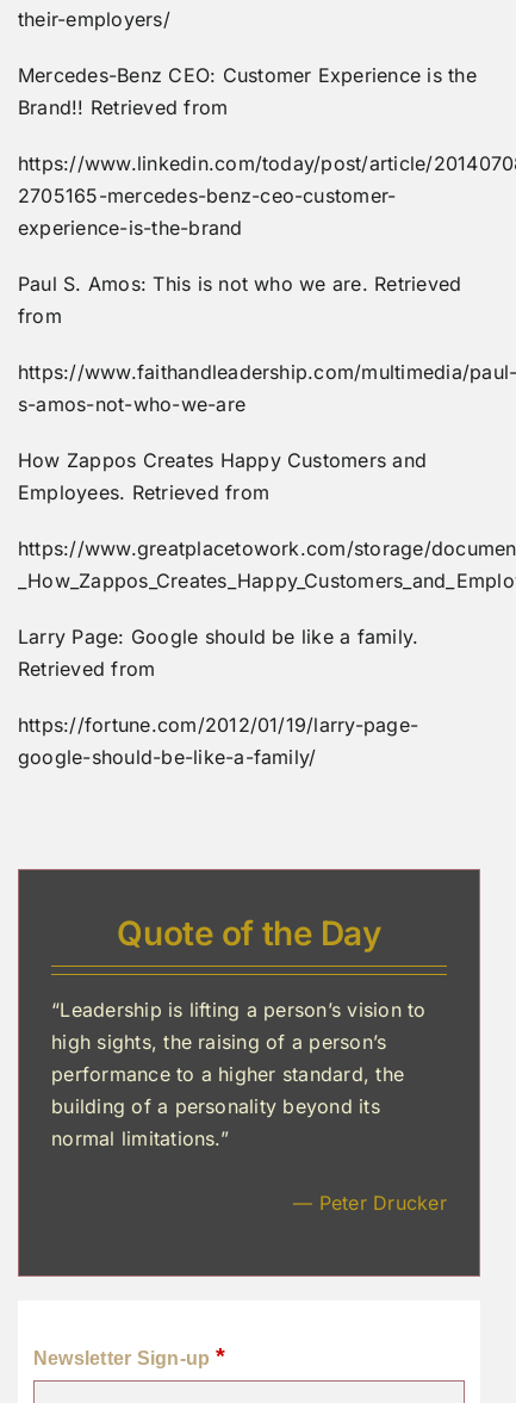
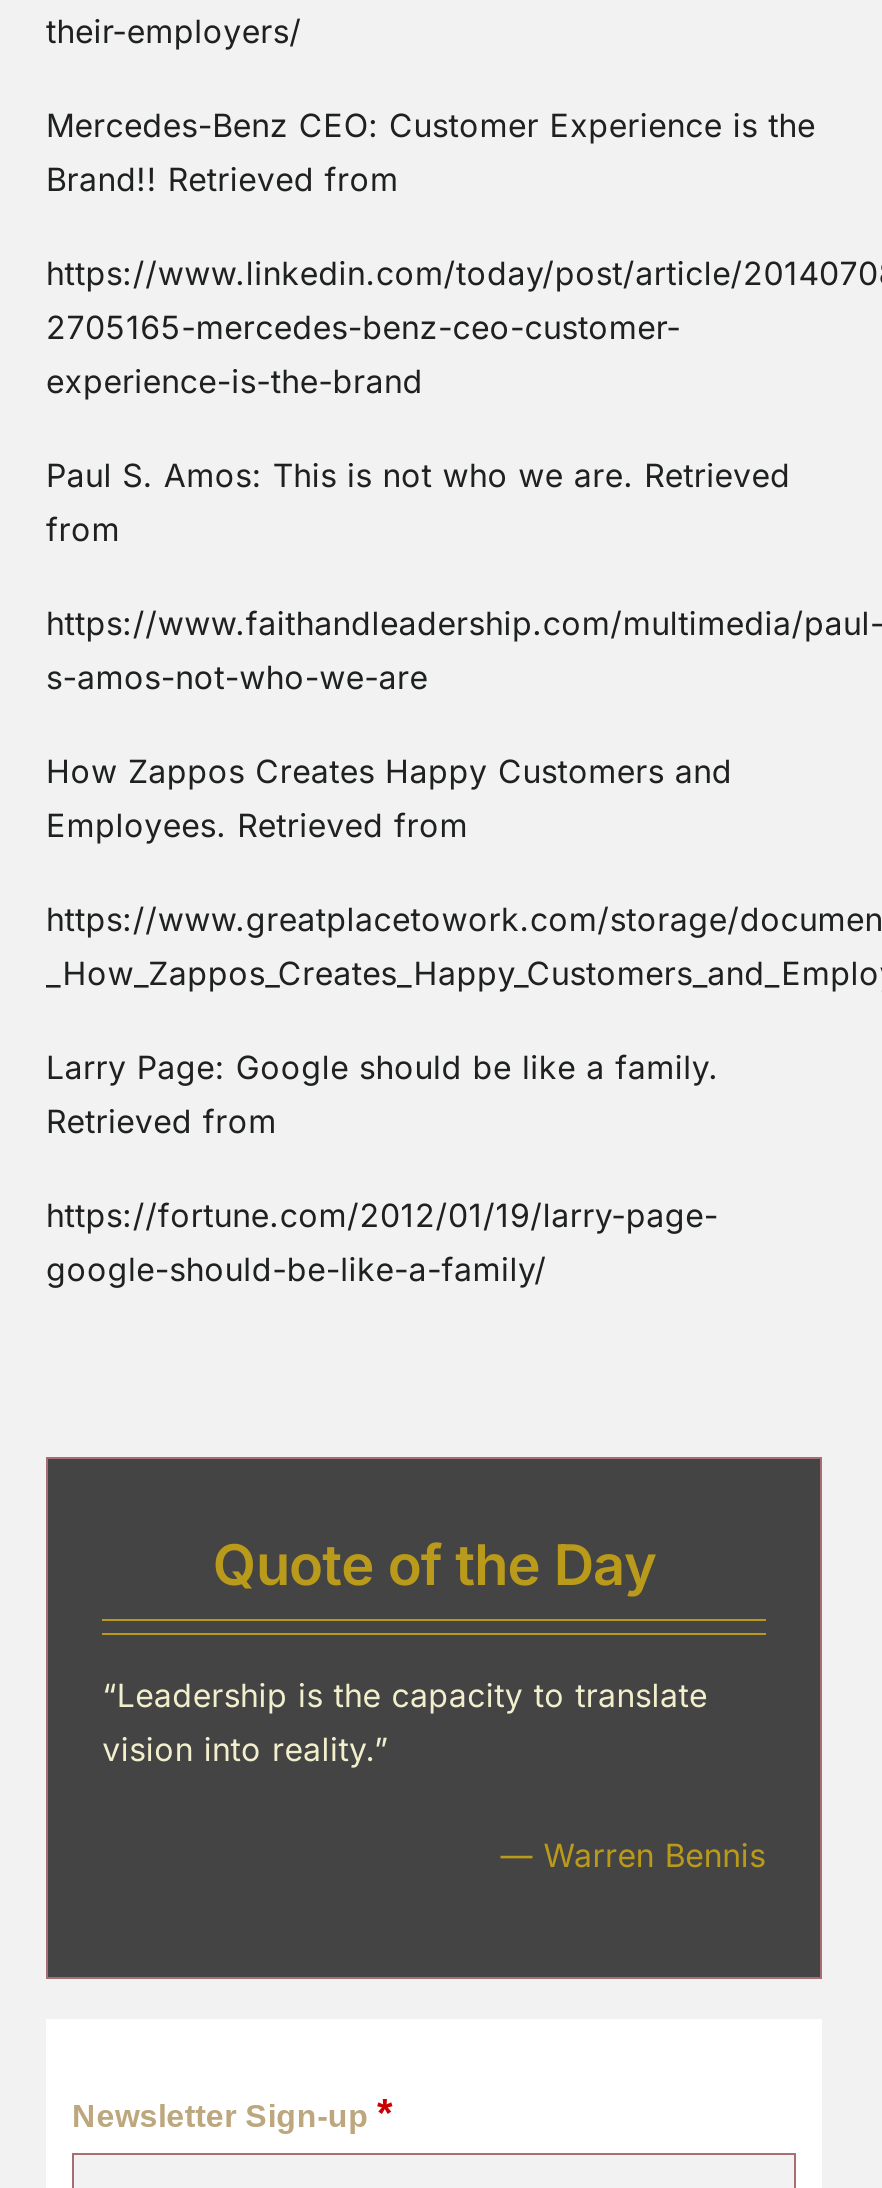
[51,998,426,1151] “Leadership is lifting a person’s vision to | high sights, the raising of a person’s | performance to a higher standard, the | building of a personality beyond its | normal limitations.” -> [102,1674,708,1768] “Leadership is the capacity to translate | vision into reality.”
[293,1191,447,1215] — Peter Drucker -> [500,1835,766,1875] — Warren Bennis

